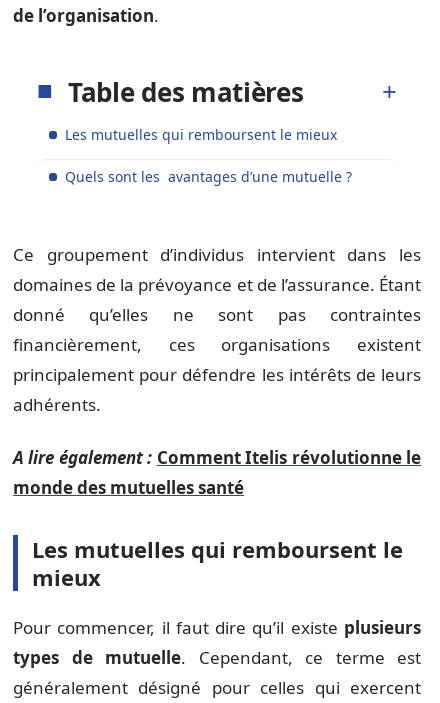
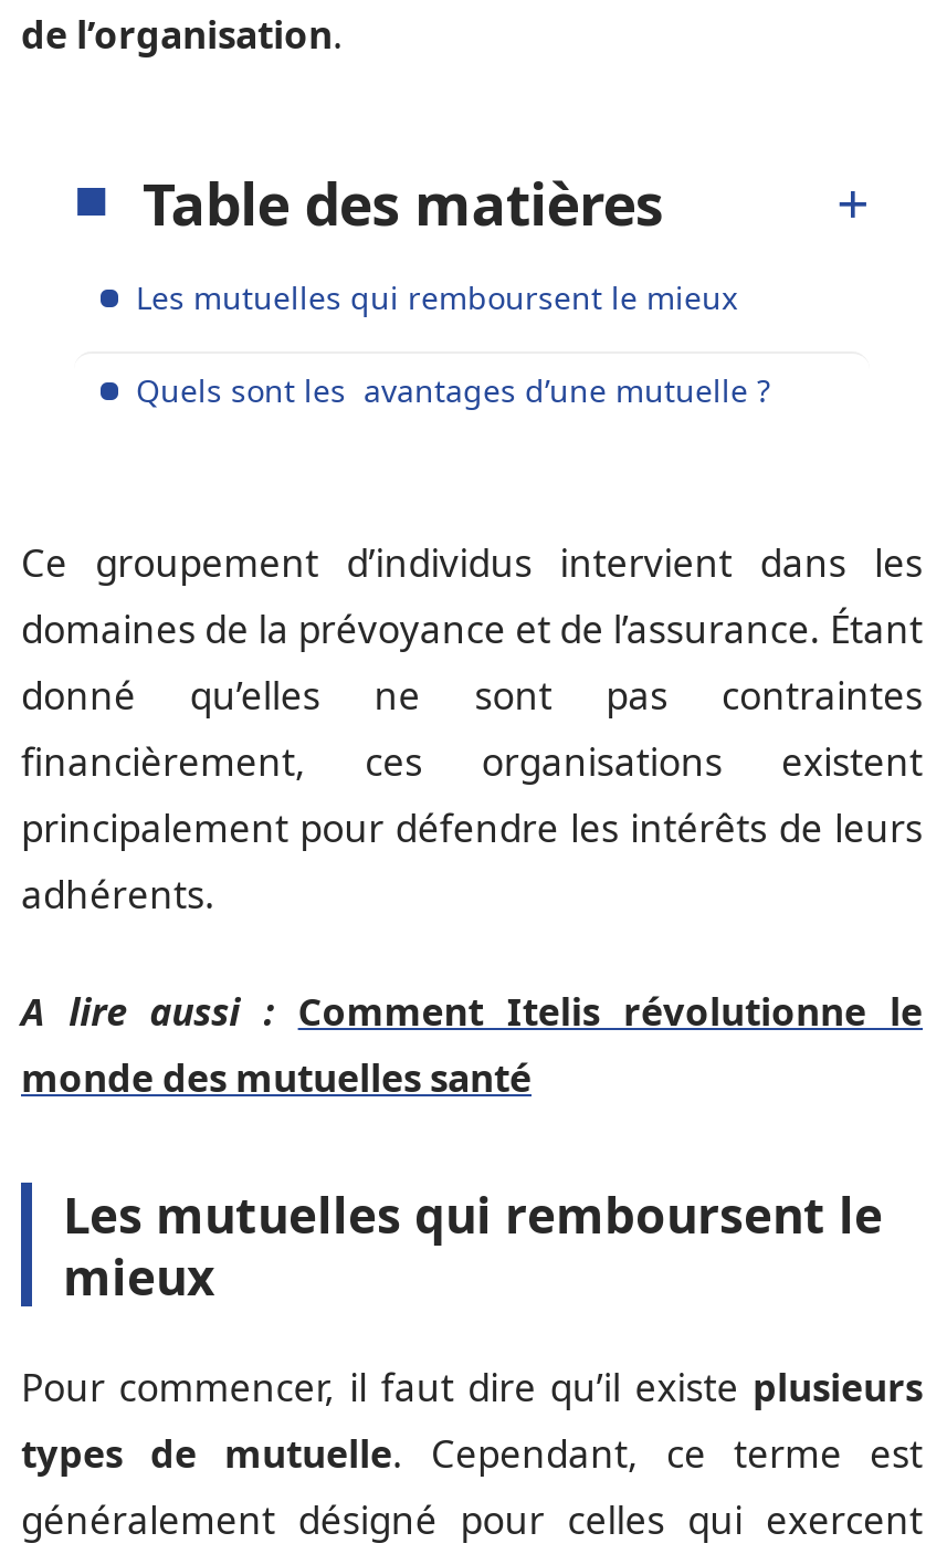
[13,445,421,468] A lire également : Comment Itelis révolutionne le -> [21,985,923,1036] A lire aussi : Comment Itelis révolutionne le

